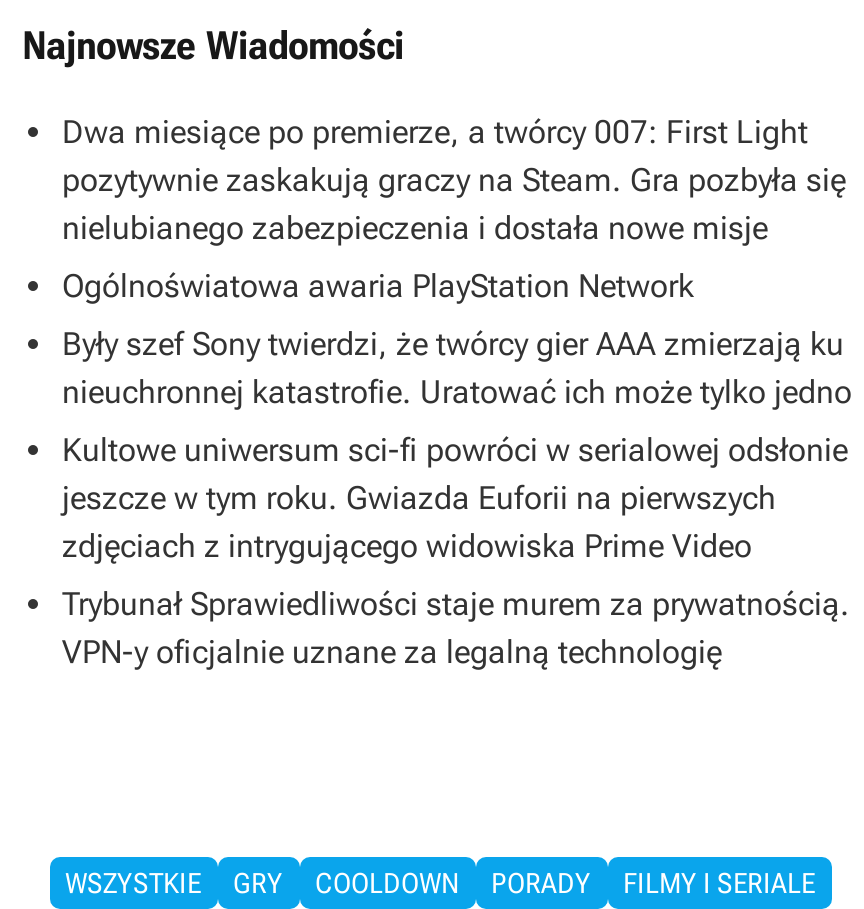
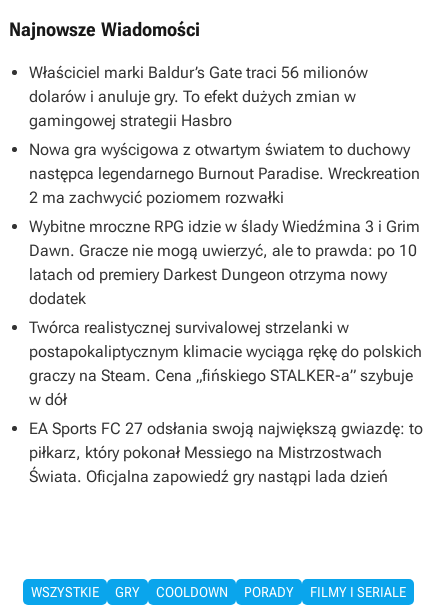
[62,112,846,246] Dwa miesiące po premierze, a twórcy 007: First Light | pozytywnie zaskakują graczy na Steam. Gra pozbyła się | nielubianego zabezpieczenia i dostała nowe misje -> [29,63,368,130] Właściciel marki Baldur’s Gate traci 56 milionów | dolarów i anuluje gry. To efekt dużych zmian w | gamingowej strategii Hasbro
[62,266,694,304] Ogólnoświatowa awaria PlayStation Network -> [29,140,420,207] Nowa gra wyścigowa z otwartym światem to duchowy | następca legendarnego Burnout Paradise. Wreckreation | 2 ma zachwycić poziomem rozwałki
[62,324,852,410] Były szef Sony twierdzi, że twórcy gier AAA zmierzają ku | nieuchronnej katastrofie. Uratować ich może tylko jedno -> [29,217,420,308] Wybitne mroczne RPG idzie w ślady Wiedźmina 3 i Grim | Dawn. Gracze nie mogą uwierzyć, ale to prawda: po 10 | latach od premiery Darkest Dungeon otrzyma nowy | dodatek
[62,430,848,564] Kultowe uniwersum sci-fi powróci w serialowej odsłonie | jeszcze w tym roku. Gwiazda Euforii na pierwszych | zdjęciach z intrygującego widowiska Prime Video -> [29,318,422,409] Twórca realistycznej survivalowej strzelanki w | postapokaliptycznym klimacie wyciąga rękę do polskich | graczy na Steam. Cena „fińskiego STALKER-a” szybuje | w dół
[62,584,850,670] Trybunał Sprawiedliwości staje murem za prywatnością. | VPN-y oficjalnie uznane za legalną technologię -> [29,419,423,486] EA Sports FC 27 odsłania swoją największą gwiazdę: to | piłkarz, który pokonał Messiego na Mistrzostwach | Świata. Oficjalna zapowiedź gry nastąpi lada dzień

